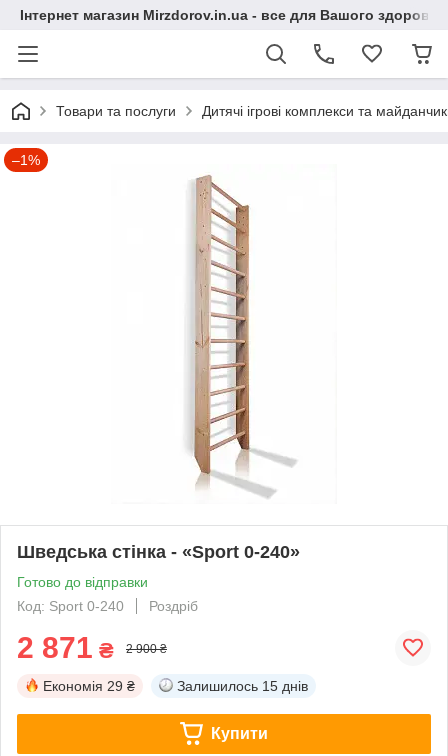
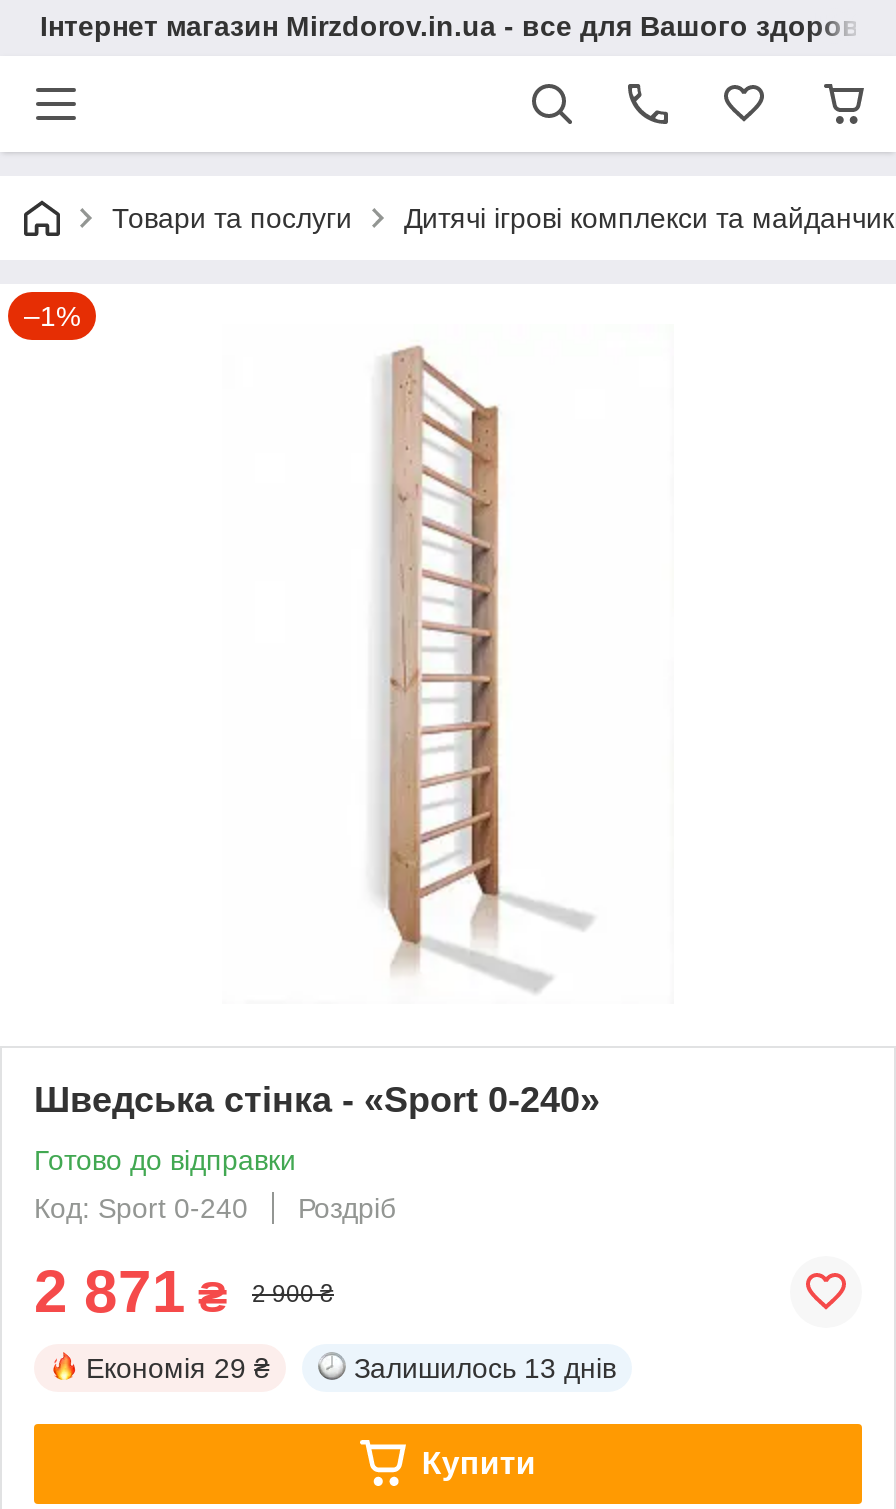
[177,678,308,694] Залишилось 15 днів -> [354,1352,616,1384] Залишилось 13 днів

